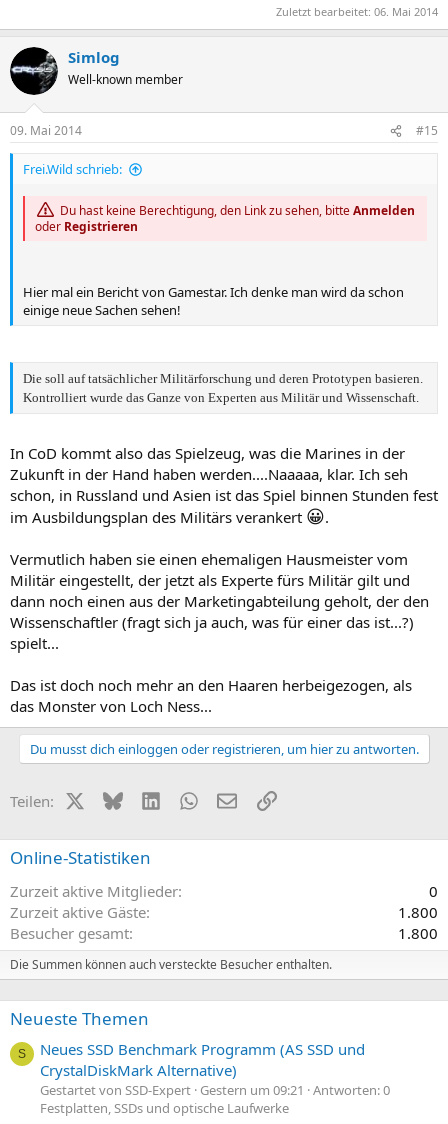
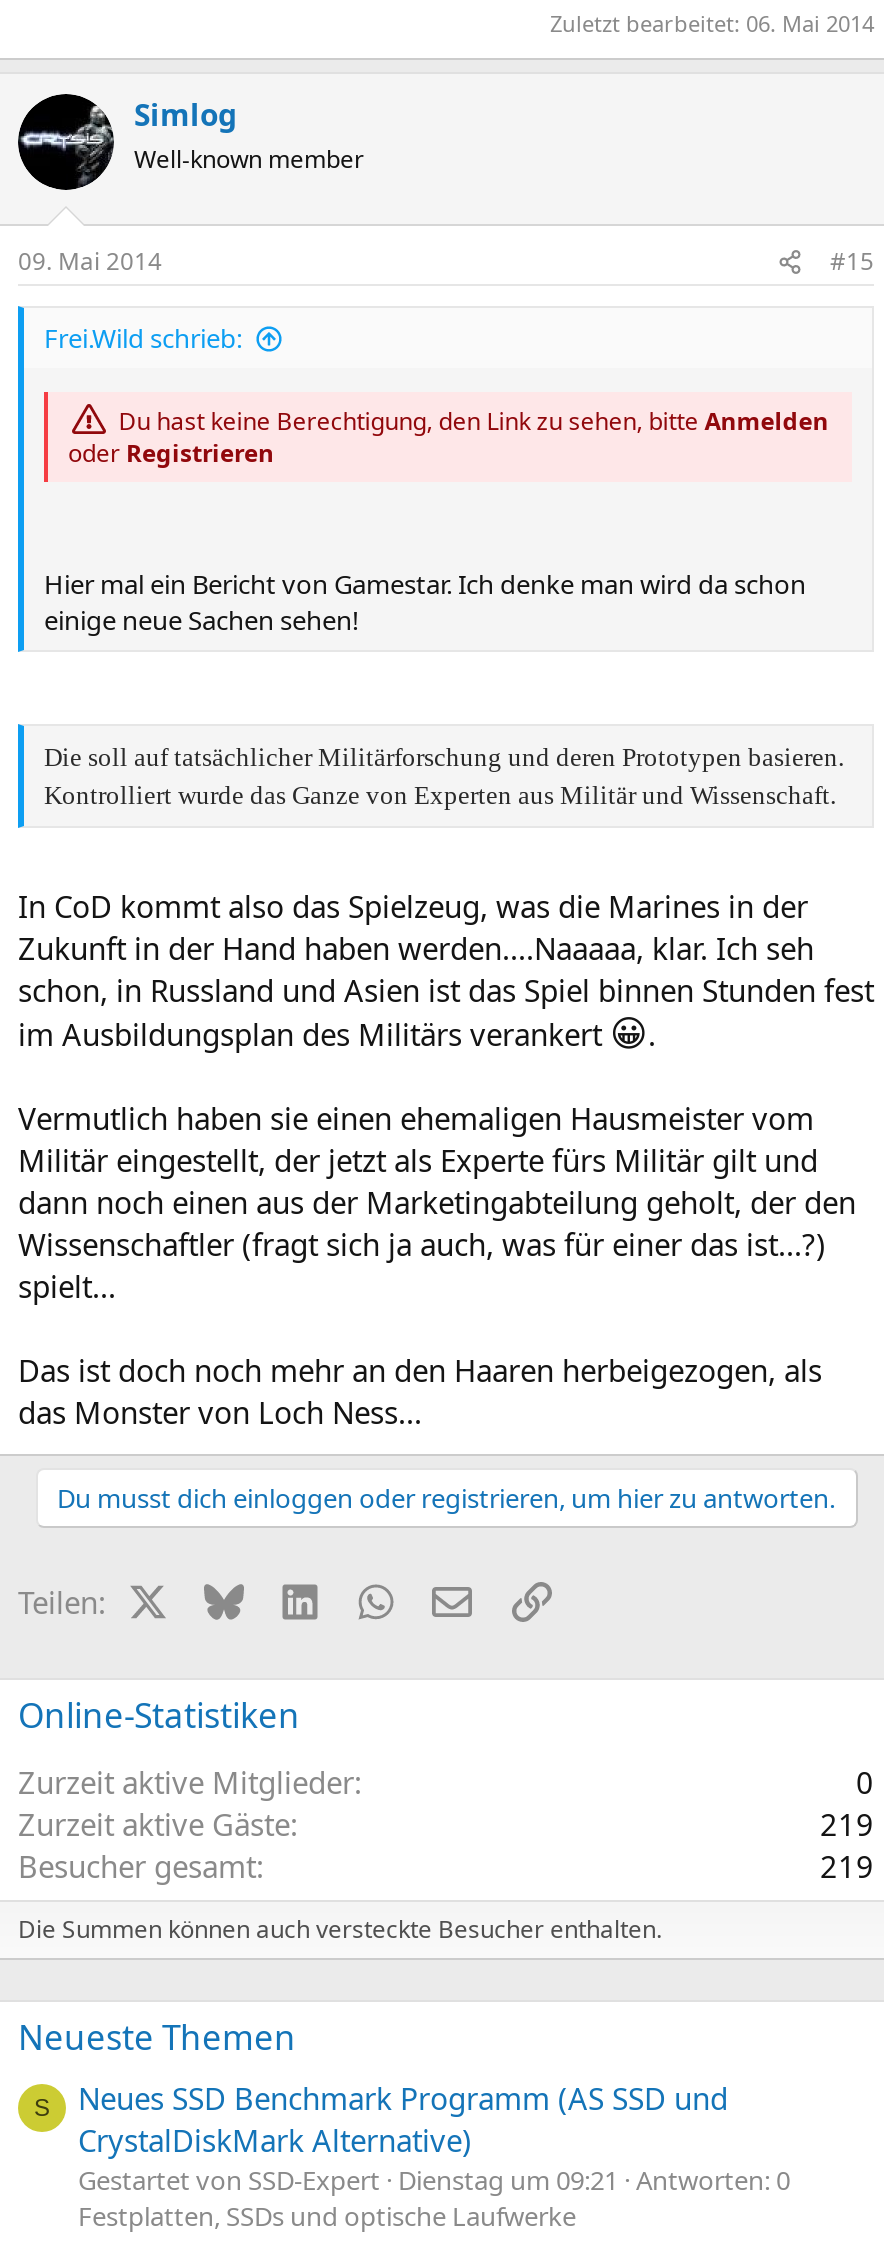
[398,902,438,922] 1.800 -> [820,1804,874,1844] 219
[398,923,438,943] 1.800 -> [820,1846,874,1886] 219
[40,1081,390,1099] Gestartet von SSD-Expert Gestern um 09:21 Antworten: 0 -> [78,2162,790,2198] Gestartet von SSD-Expert Dienstag um 09:21 Antworten: 0

